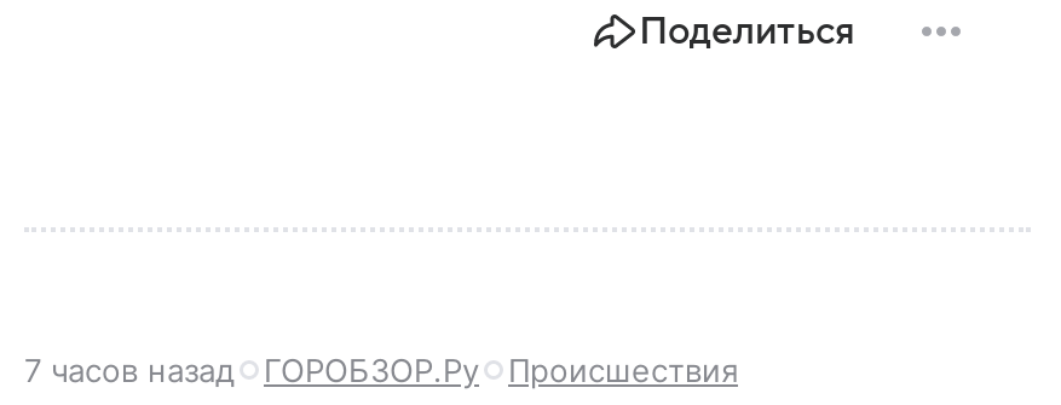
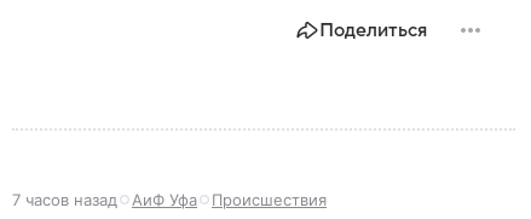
[264,352,479,390] ГОРОБЗОР.Ру -> [132,190,197,210] АиФ Уфа

